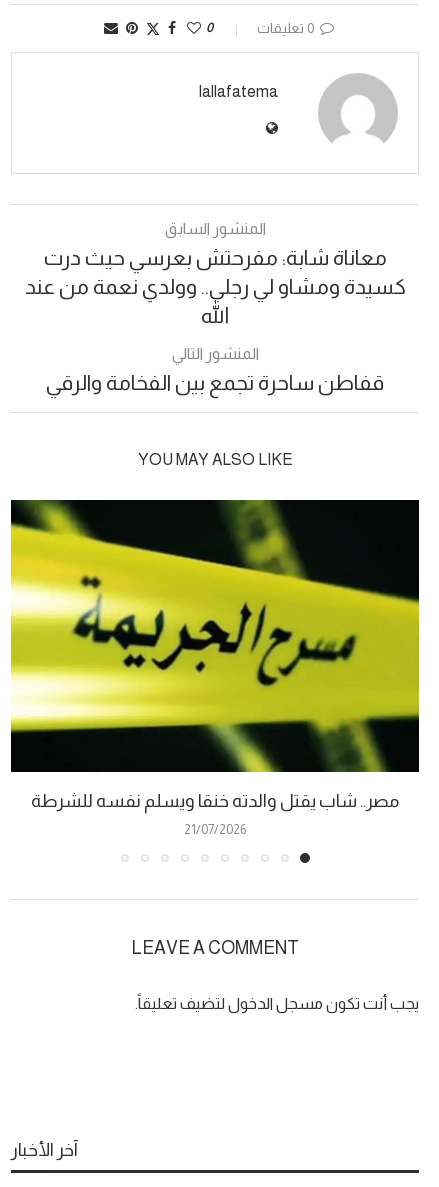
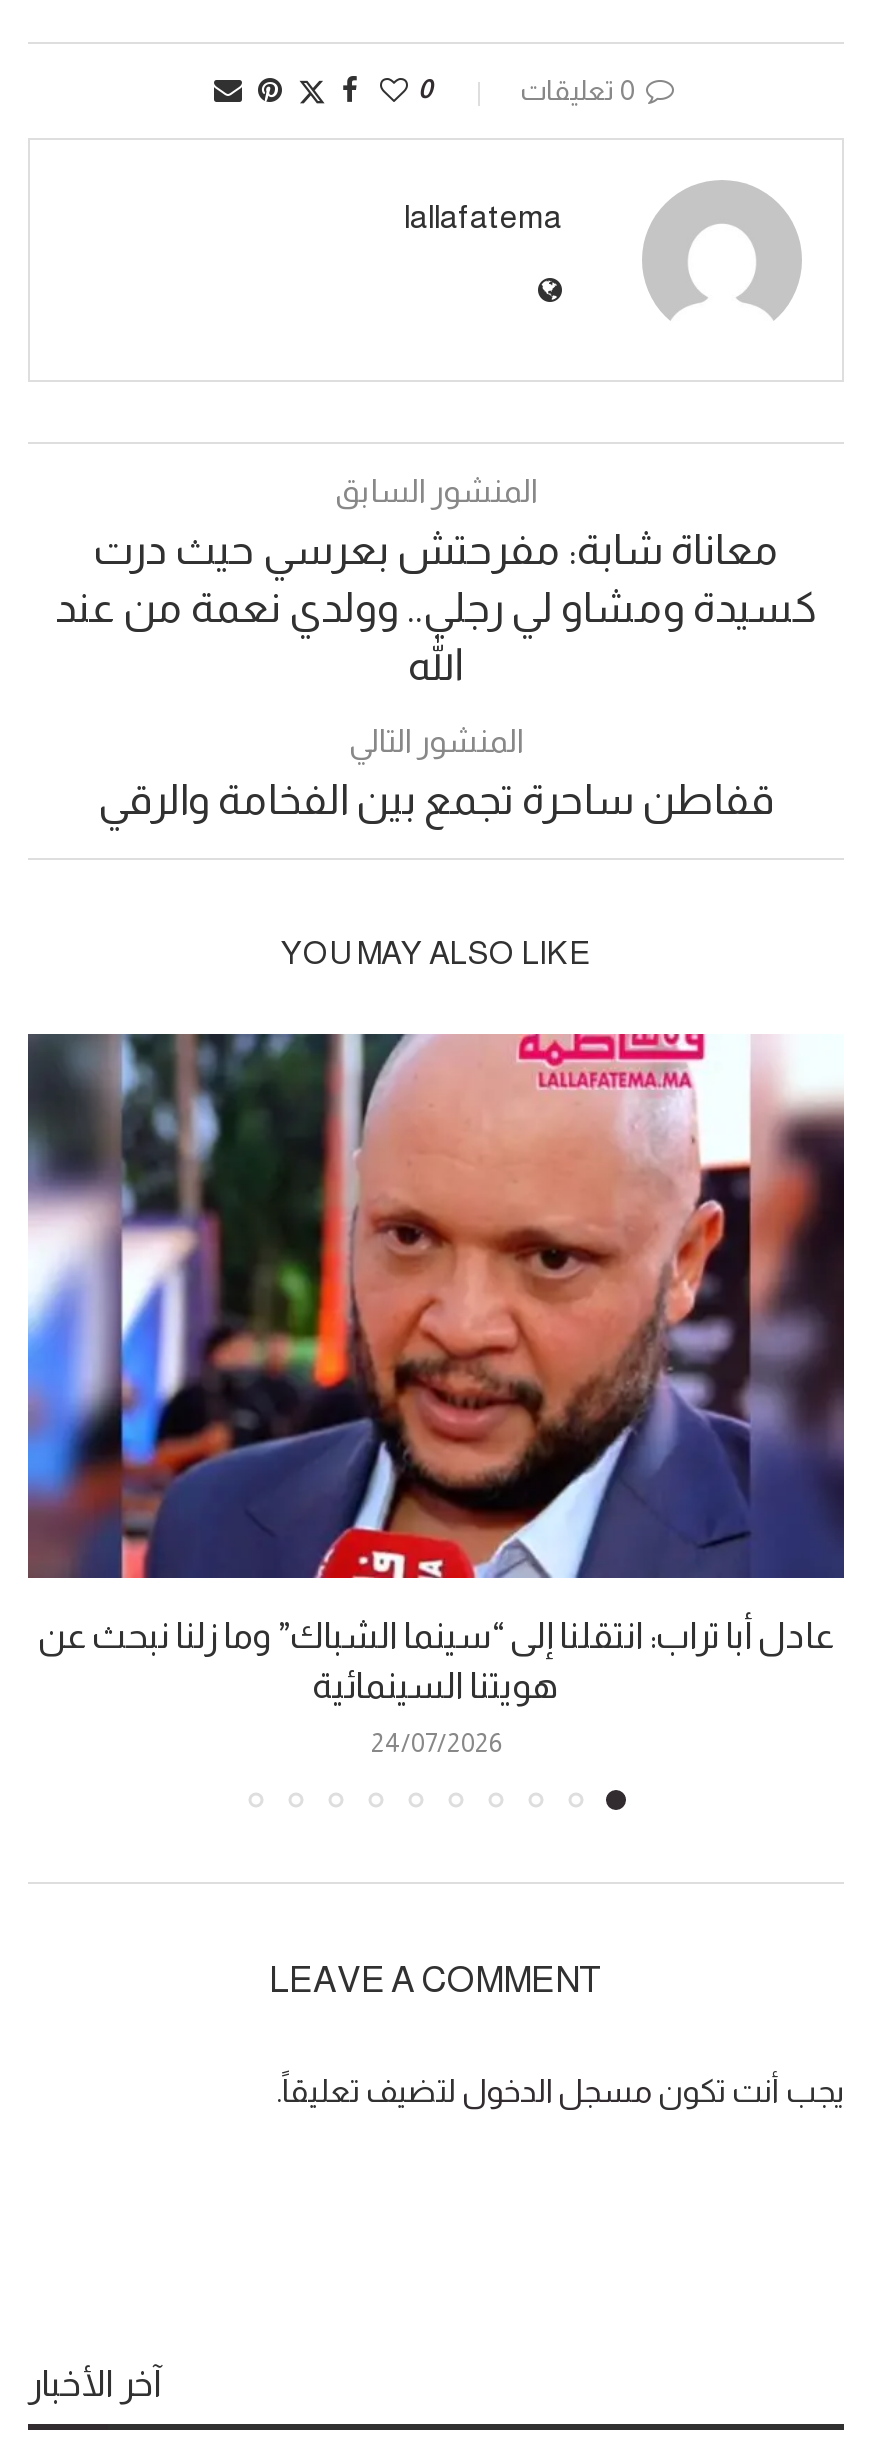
[10,499,420,811] [image] | مصر.. شاب يقتل والدته خنقا ويسلم نفسه للشرطة -> [26,1032,846,1705] [image] | عادل أبا تراب: انتقلنا إلى “سينما الشباك” وما زلنا نبحث عن | هويتنا السينمائية
[184,822,246,837] 21/07/2026 -> [371,1727,501,1757] 24/07/2026

